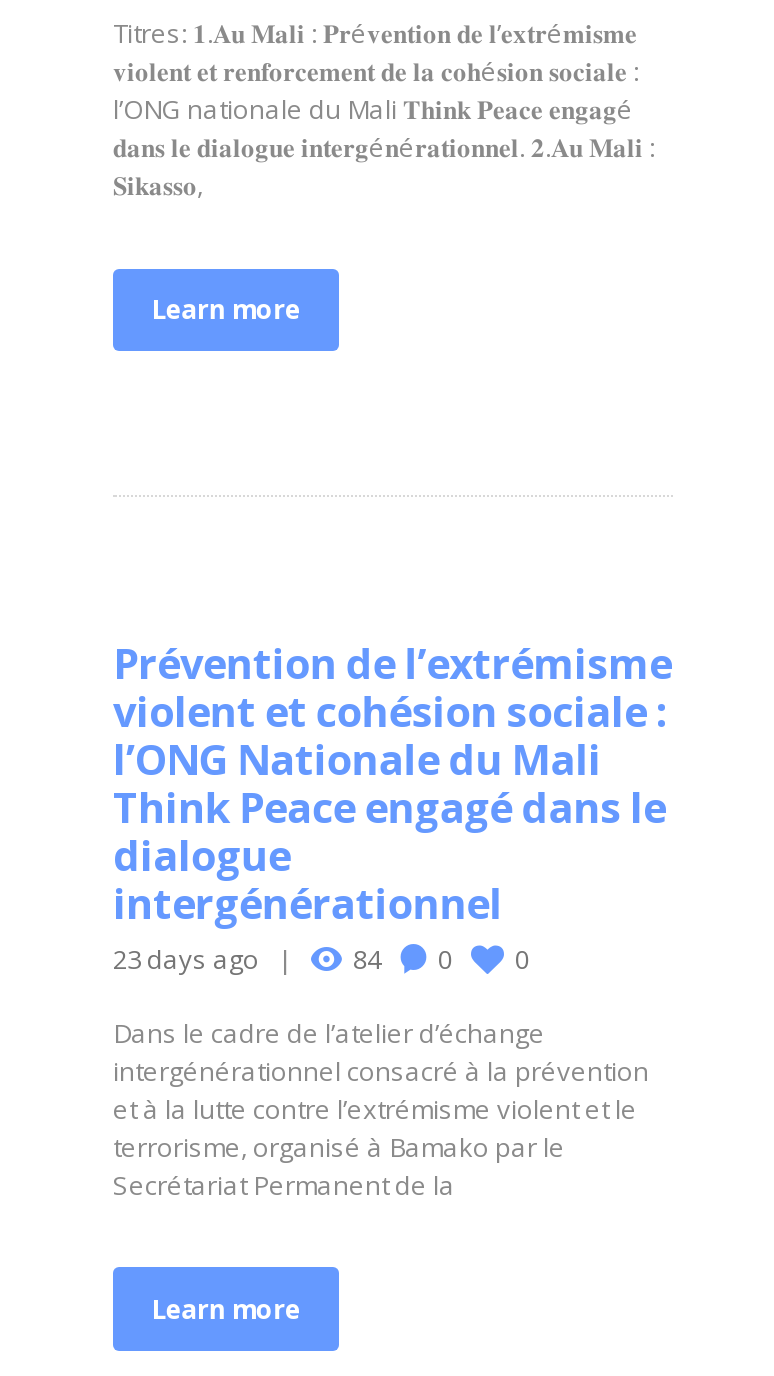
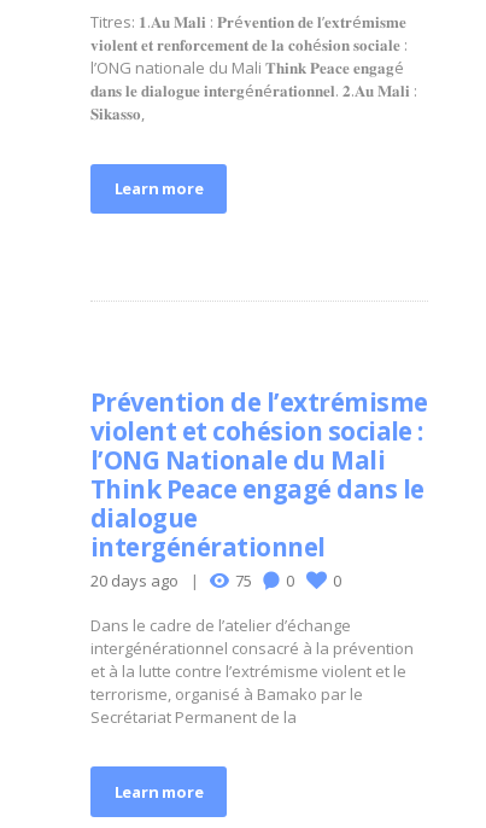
[113,942,259,978] 23 days ago -> [90,570,178,592] 20 days ago
[353,942,529,978] 84 0 0 -> [235,570,341,592] 75 0 0

